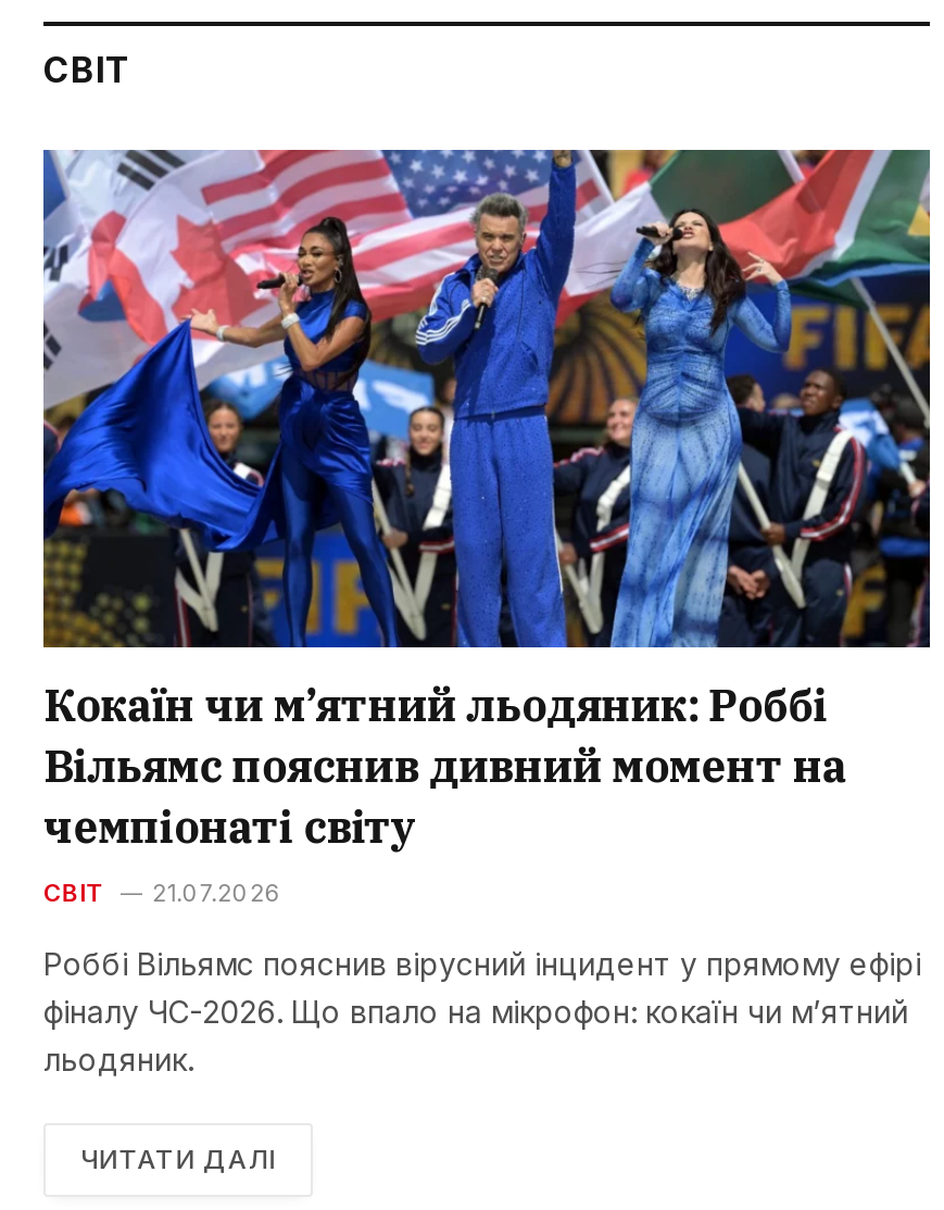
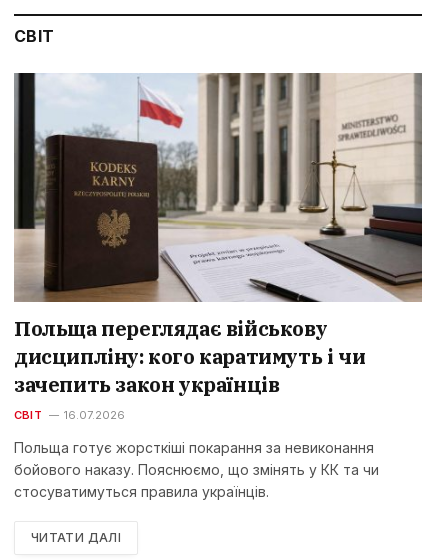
[41,148,932,856] [image] | Кокаїн чи м’ятний льодяник: Роббі | Вільямс пояснив дивний момент на | чемпіонаті світу -> [13,72,423,398] [image] | Польща переглядає військову | дисципліну: кого каратимуть і чи | зачепить закон українців
[43,878,282,908] СВІТ 21.07.2026 -> [14,408,125,422] СВІТ 16.07.2026
[43,945,921,1077] Роббі Вільямс пояснив вірусний інцидент у прямому ефірі | фіналу ЧС-2026. Що впало на мікрофон: кокаїн чи м’ятний | льодяник. -> [14,439,379,500] Польща готує жорсткіші покарання за невиконання | бойового наказу. Пояснюємо, що змінять у КК та чи | стосуватимуться правила українців.

